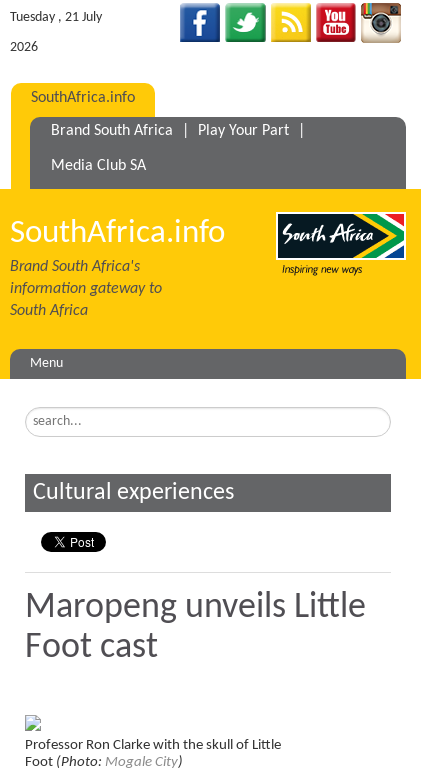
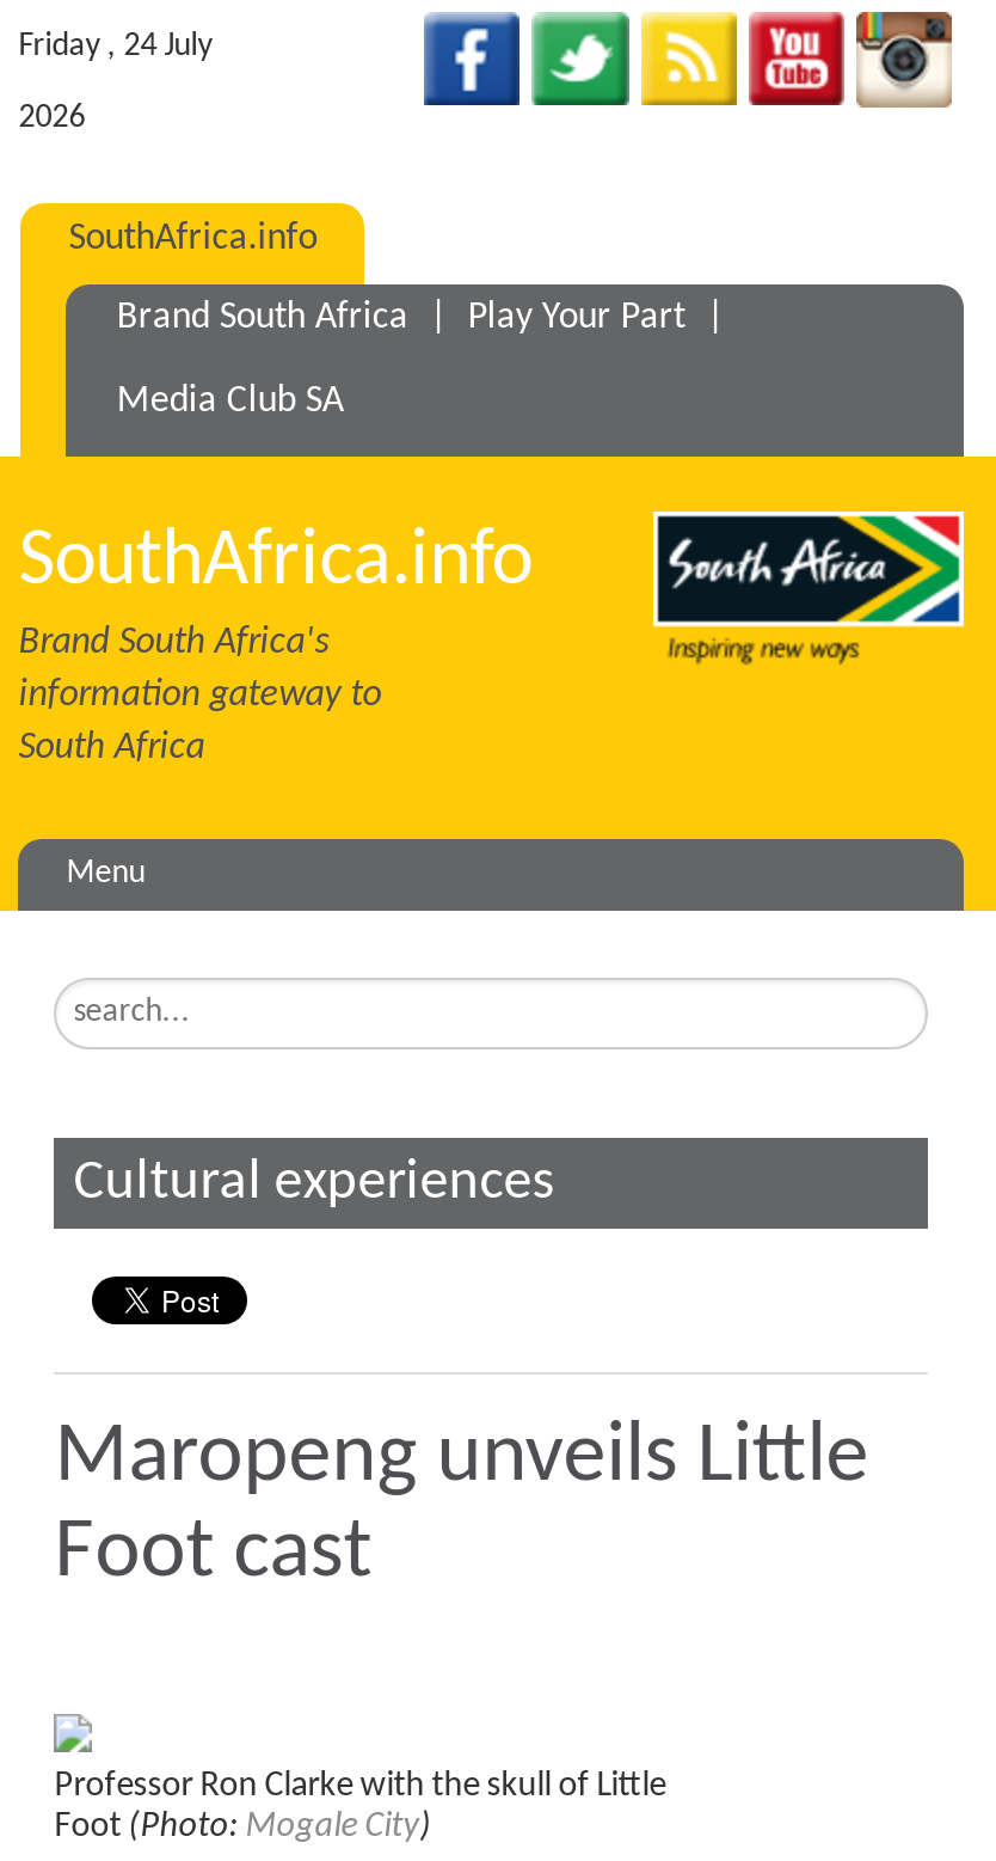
[10,10,102,25] Tuesday , 21 July -> [18,29,212,65] Friday , 24 July

